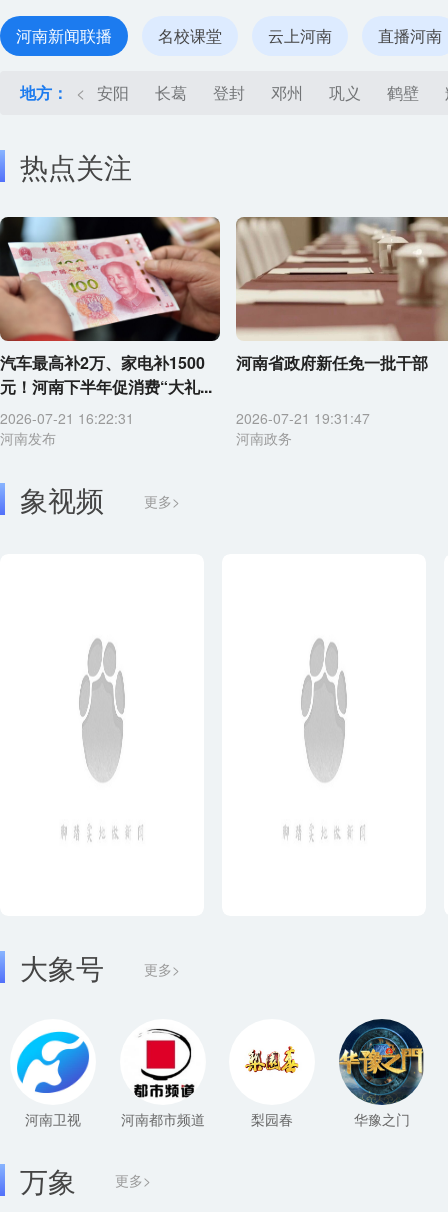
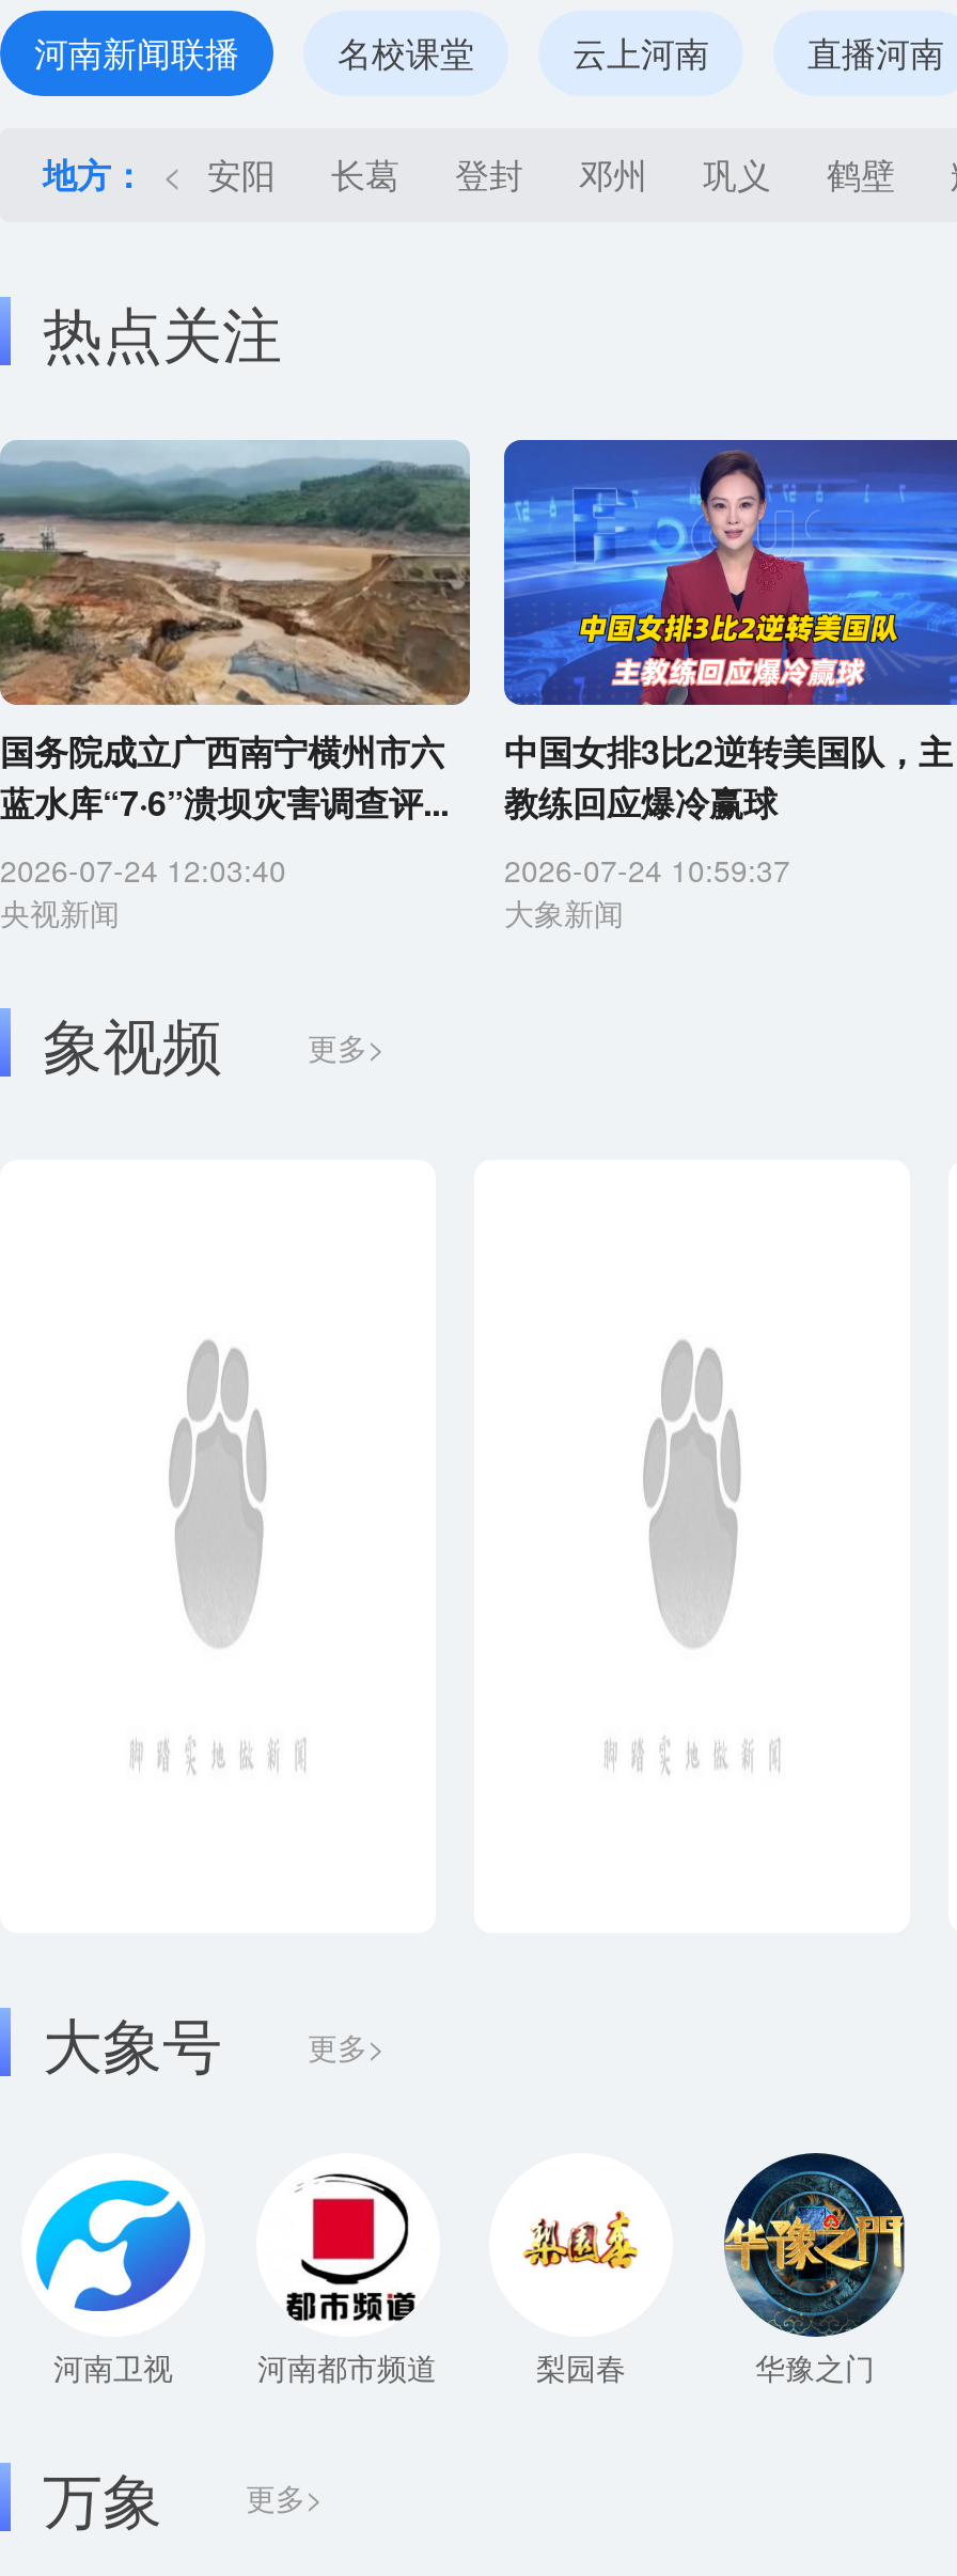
[0,216,221,448] [image] | 汽车最高补2万、家电补1500 | 元！河南下半年促消费“大礼... | 2026-07-21 16:22:31 | 河南发布 -> [0,440,472,933] [image] | 国务院成立广西南宁横州市六 | 蓝水库“7·6”溃坝灾害调查评... | 2026-07-24 12:03:40 | 央视新闻
[235,216,445,448] [image] | 河南省政府新任免一批干部 | 2026-07-21 19:31:47 | 河南政务 -> [502,438,953,933] [image] | 中国女排3比2逆转美国队，主 | 教练回应爆冷赢球 | 2026-07-24 10:59:37 | 大象新闻

